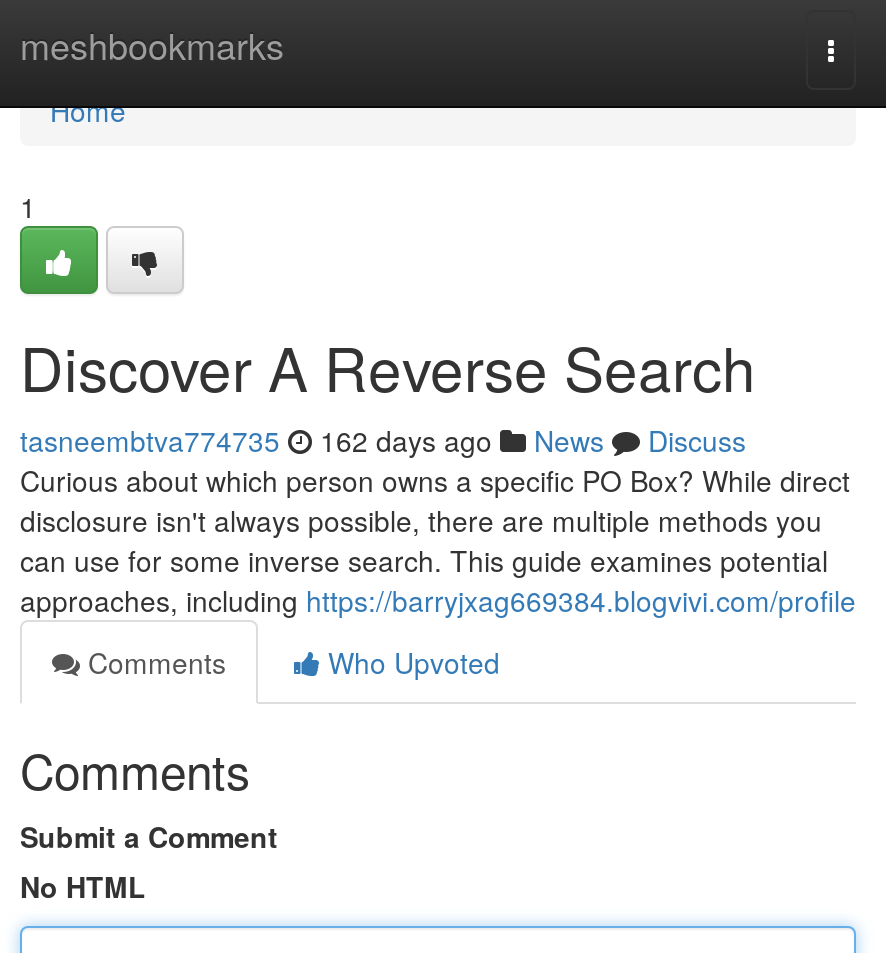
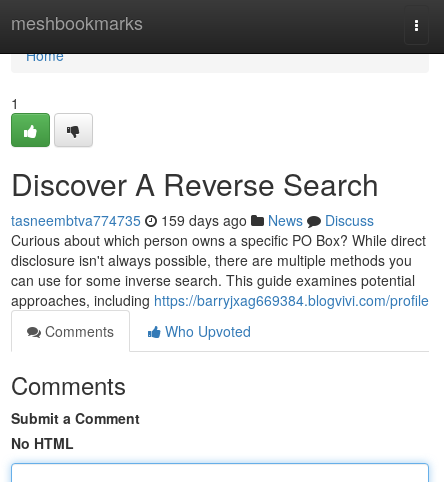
[20,420,746,460] tasneembtva774735 162 days ago News Discuss -> [11,210,374,230] tasneembtva774735 159 days ago News Discuss

